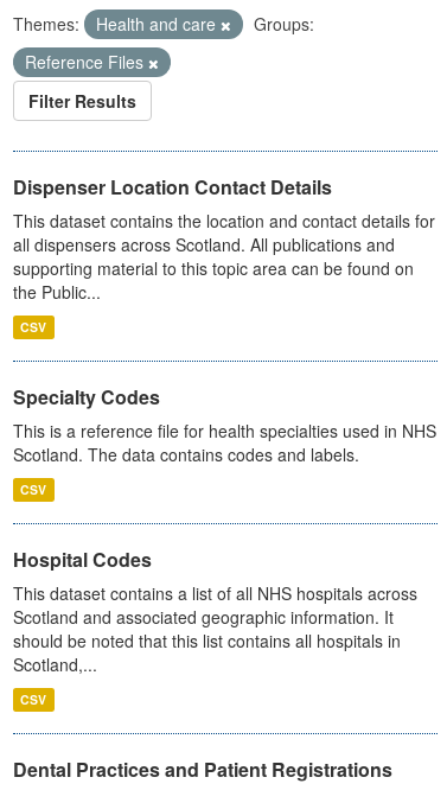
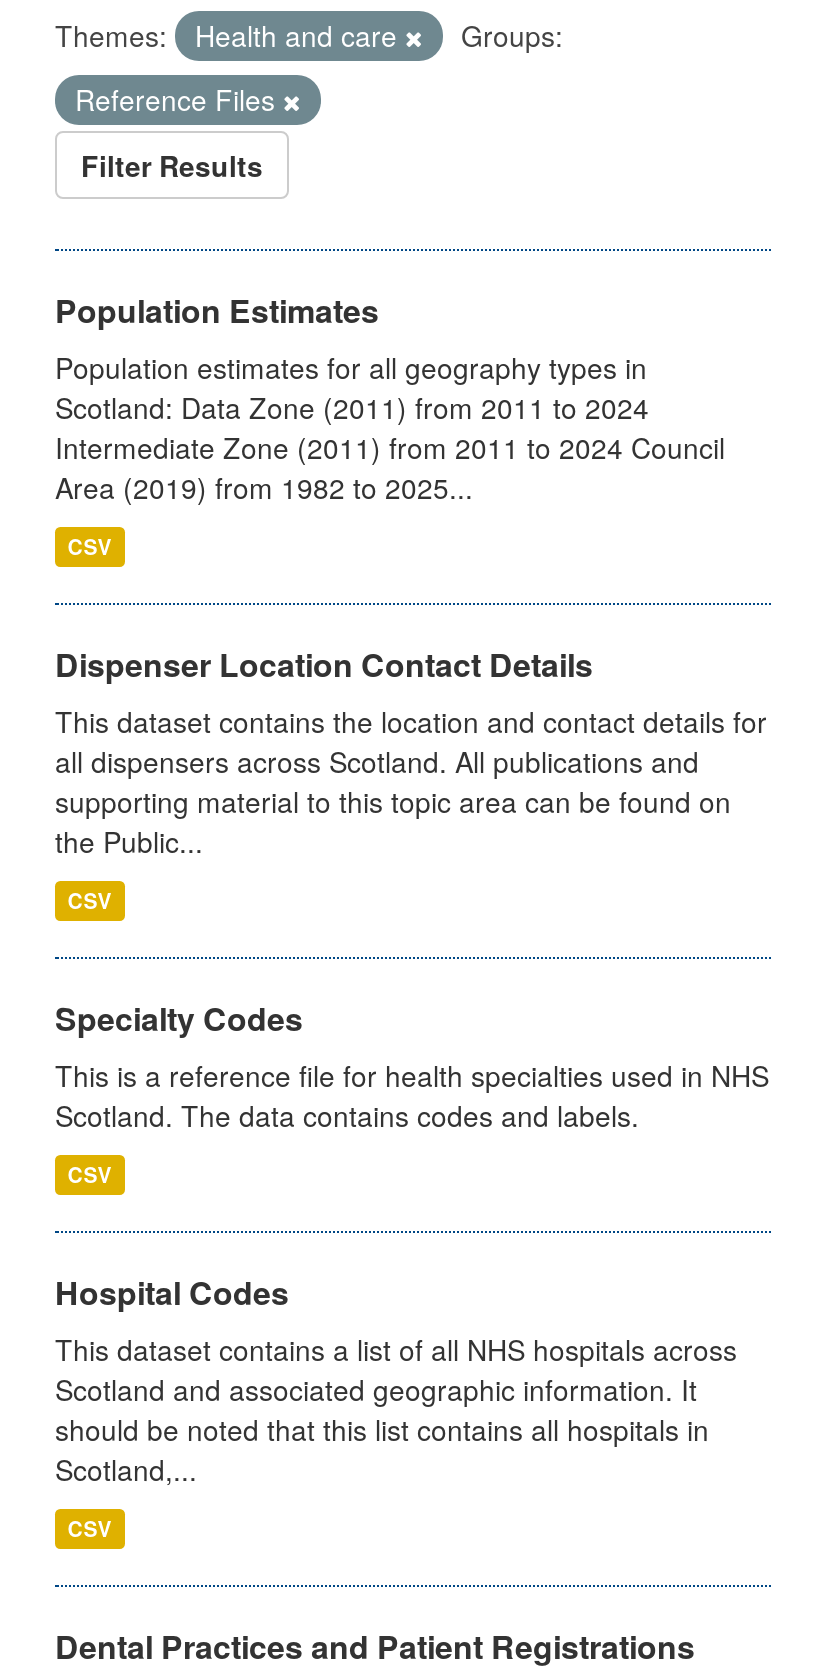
none -> [55,287,725,561] Population Estimates | Population estimates for all geography types in | Scotland: Data Zone (2011) from 2011 to 2024 | Intermediate Zone (2011) from 2011 to 2024 Council | Area (2019) from 1982 to 2025... | CSV

